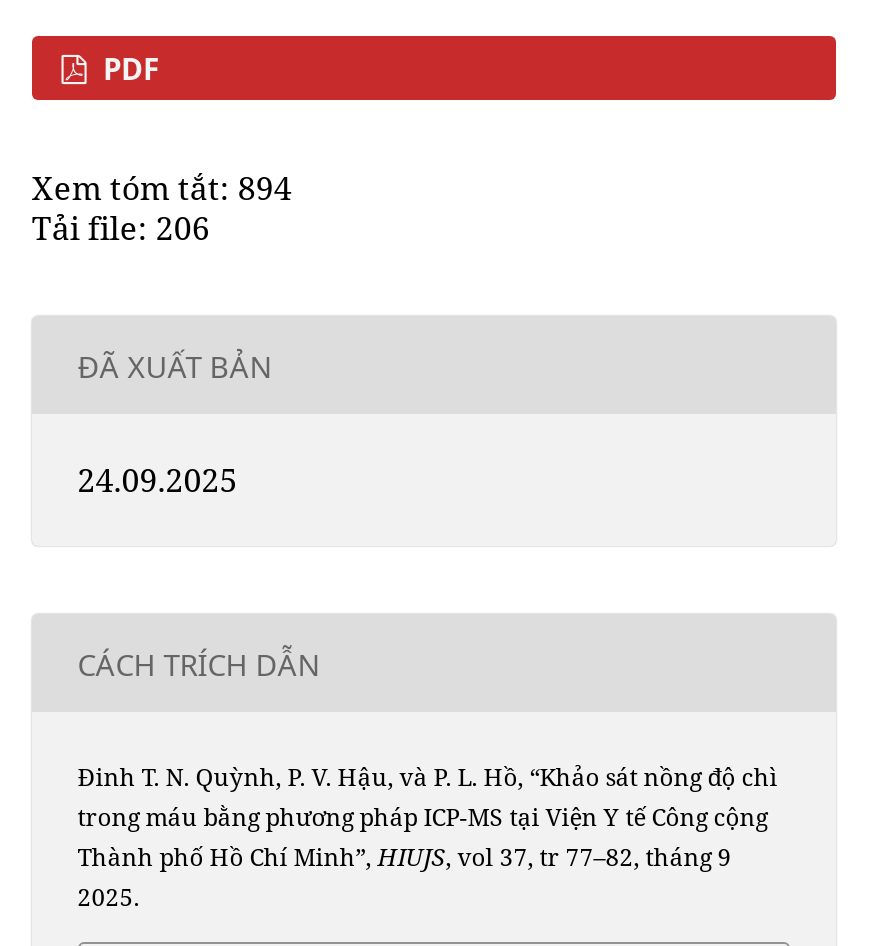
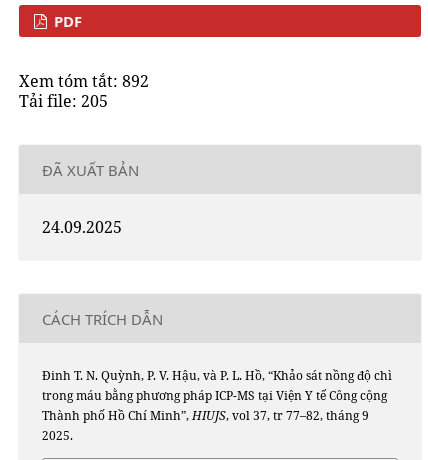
[32,166,292,210] Xem tóm tắt: 894 -> [19,70,149,92] Xem tóm tắt: 892
[32,206,210,250] Tải file: 206 -> [19,90,108,112] Tải file: 205

